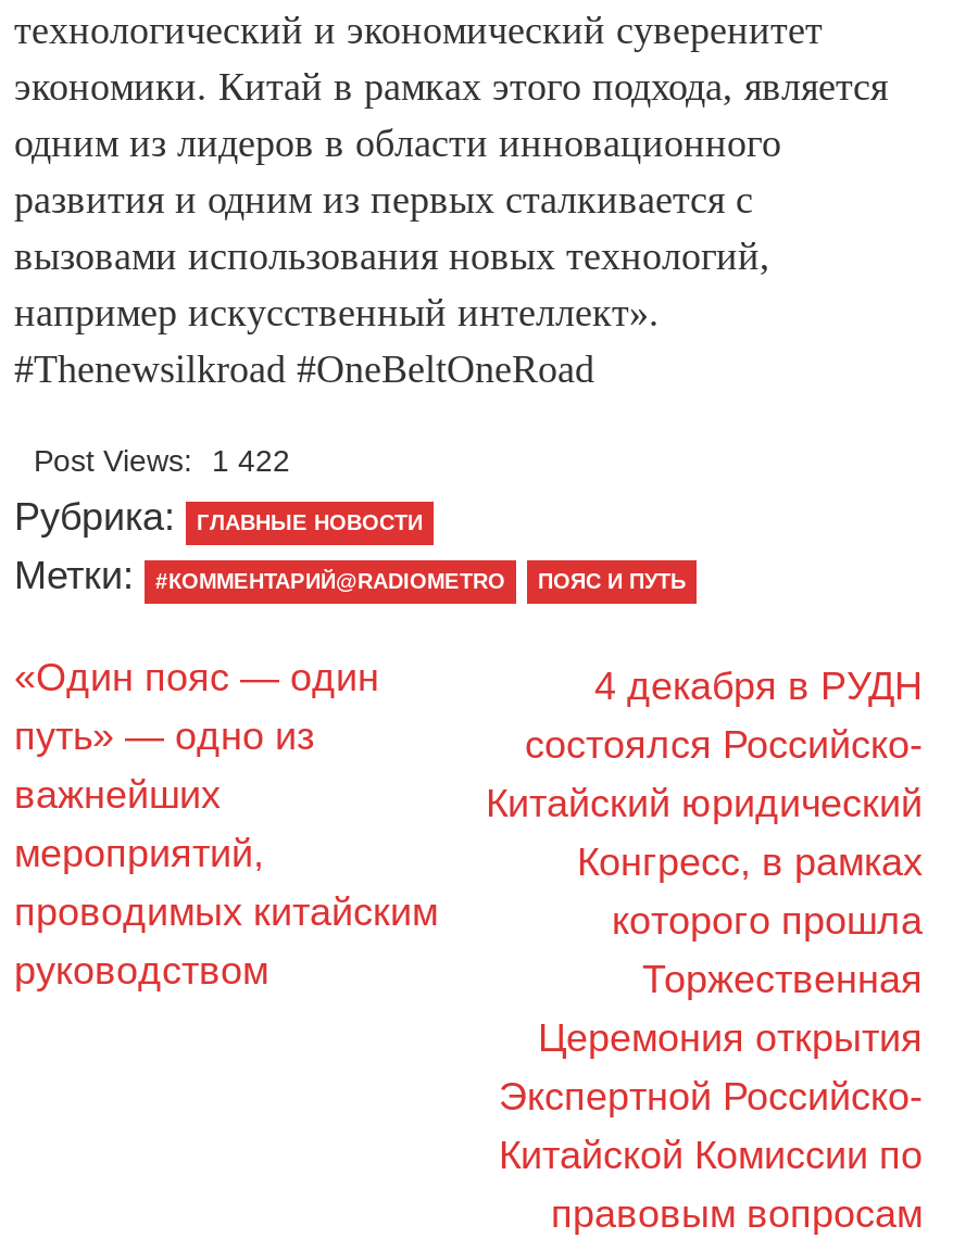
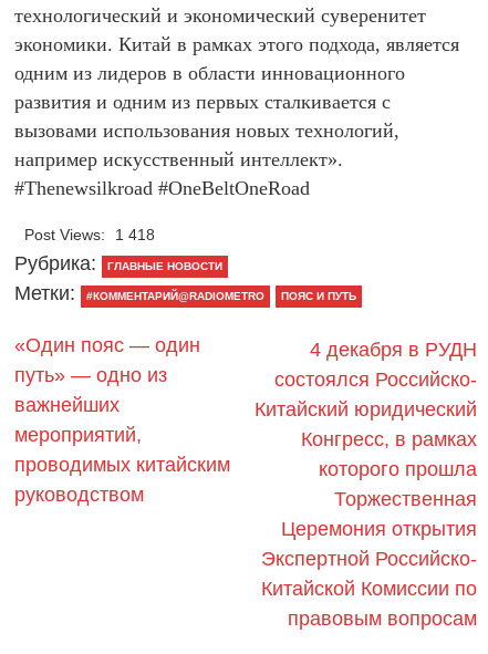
[34,442,290,477] Post Views: 1 422 -> [24,225,155,243] Post Views: 1 418

